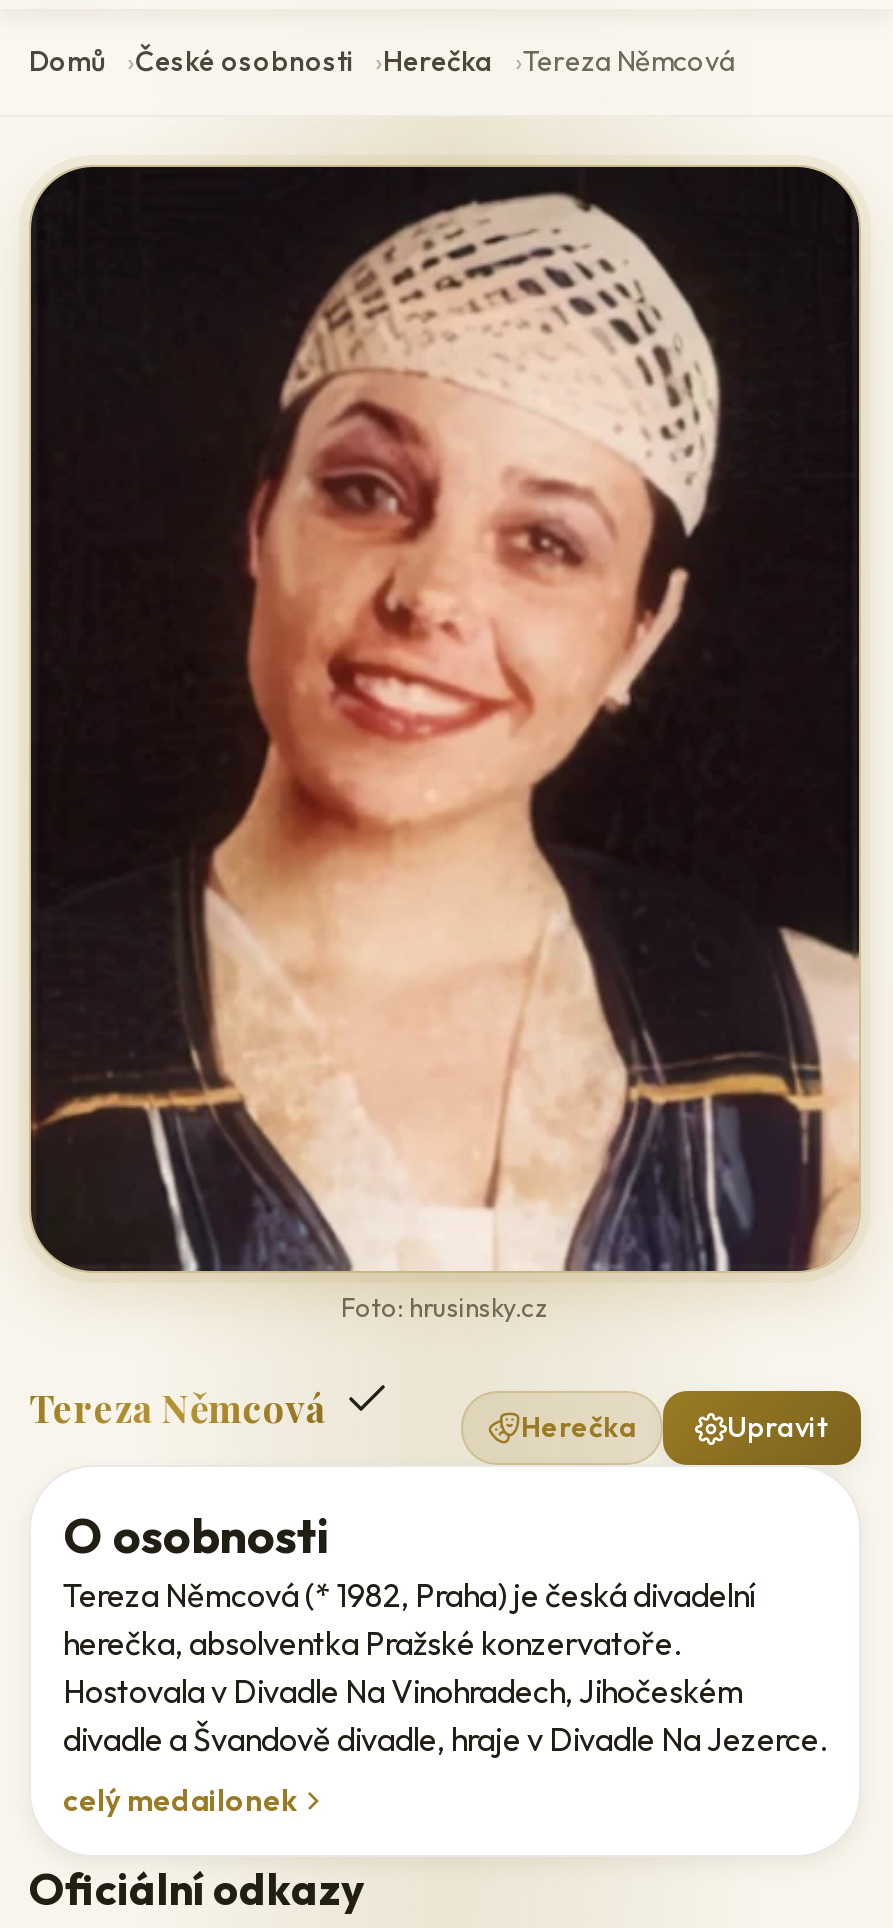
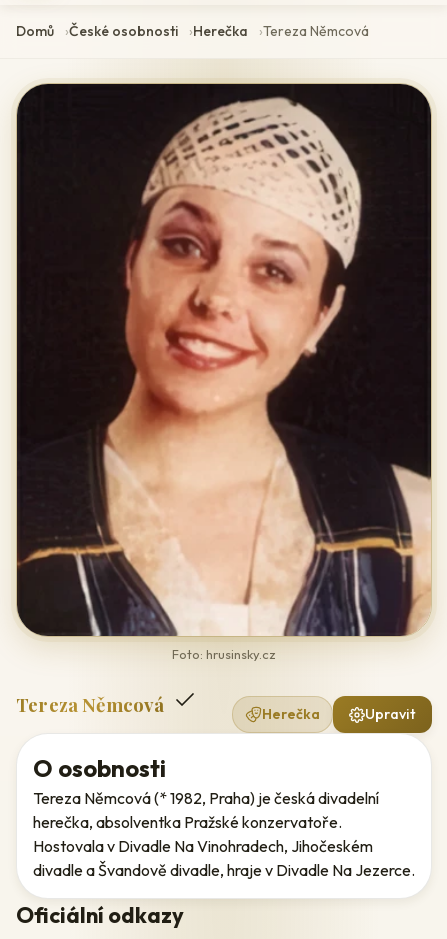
[63,1781,297,1819] celý medailonek -> none

